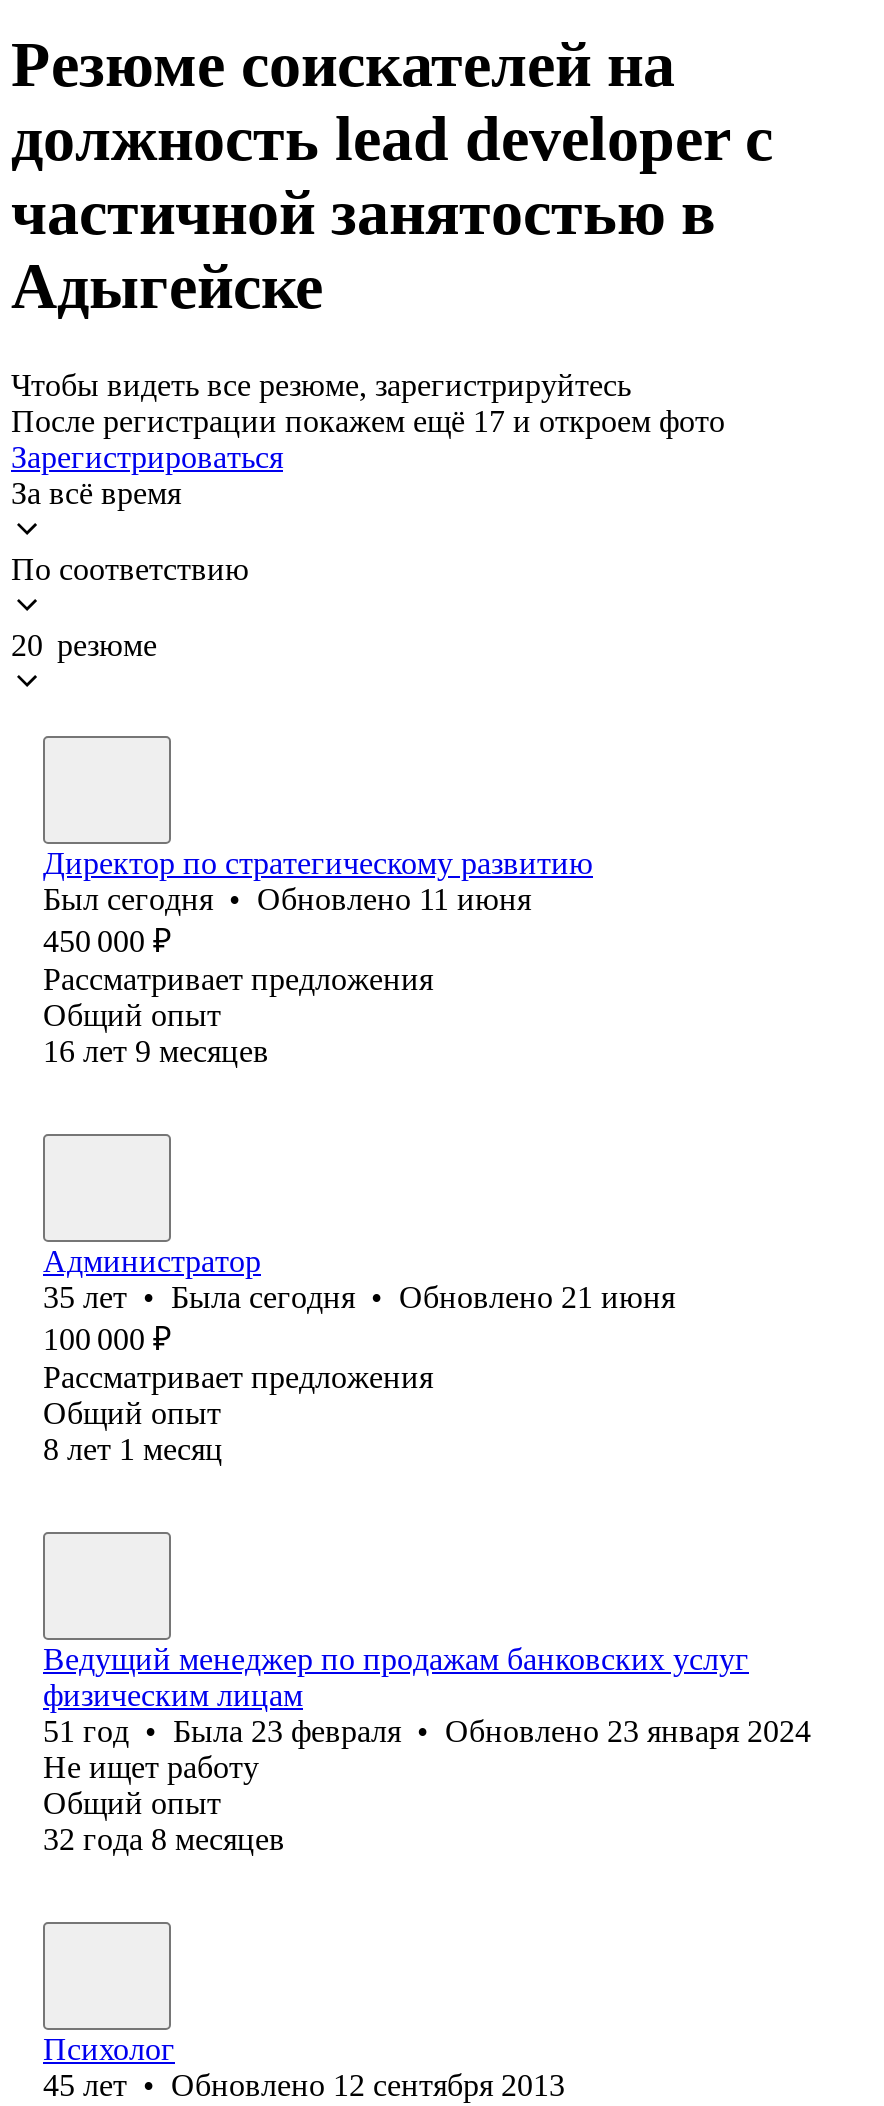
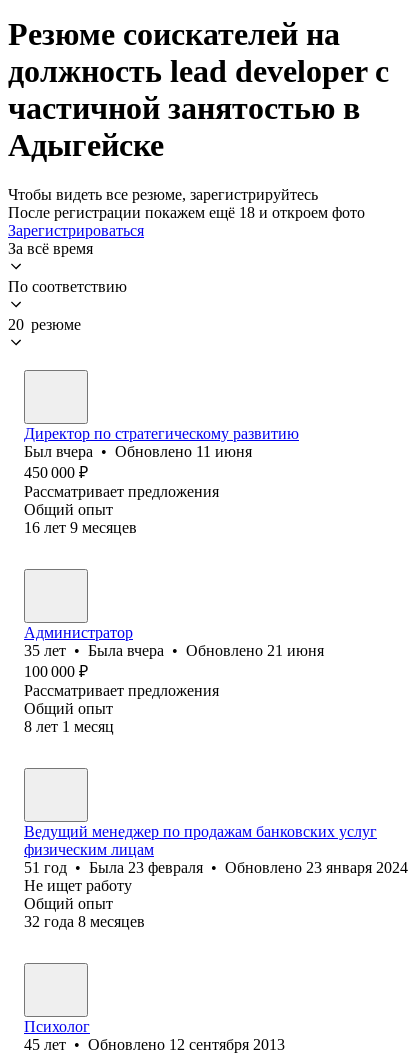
[11,404,725,438] После регистрации покажем ещё 17 и откроем фото -> [8,204,365,221] После регистрации покажем ещё 18 и откроем фото
[43,882,531,916] Был сегодня • Обновлено 11 июня -> [24,443,252,460] Был вчера • Обновлено 11 июня
[43,1280,675,1314] 35 лет • Была сегодня • Обновлено 21 июня -> [24,642,324,659] 35 лет • Была вчера • Обновлено 21 июня

